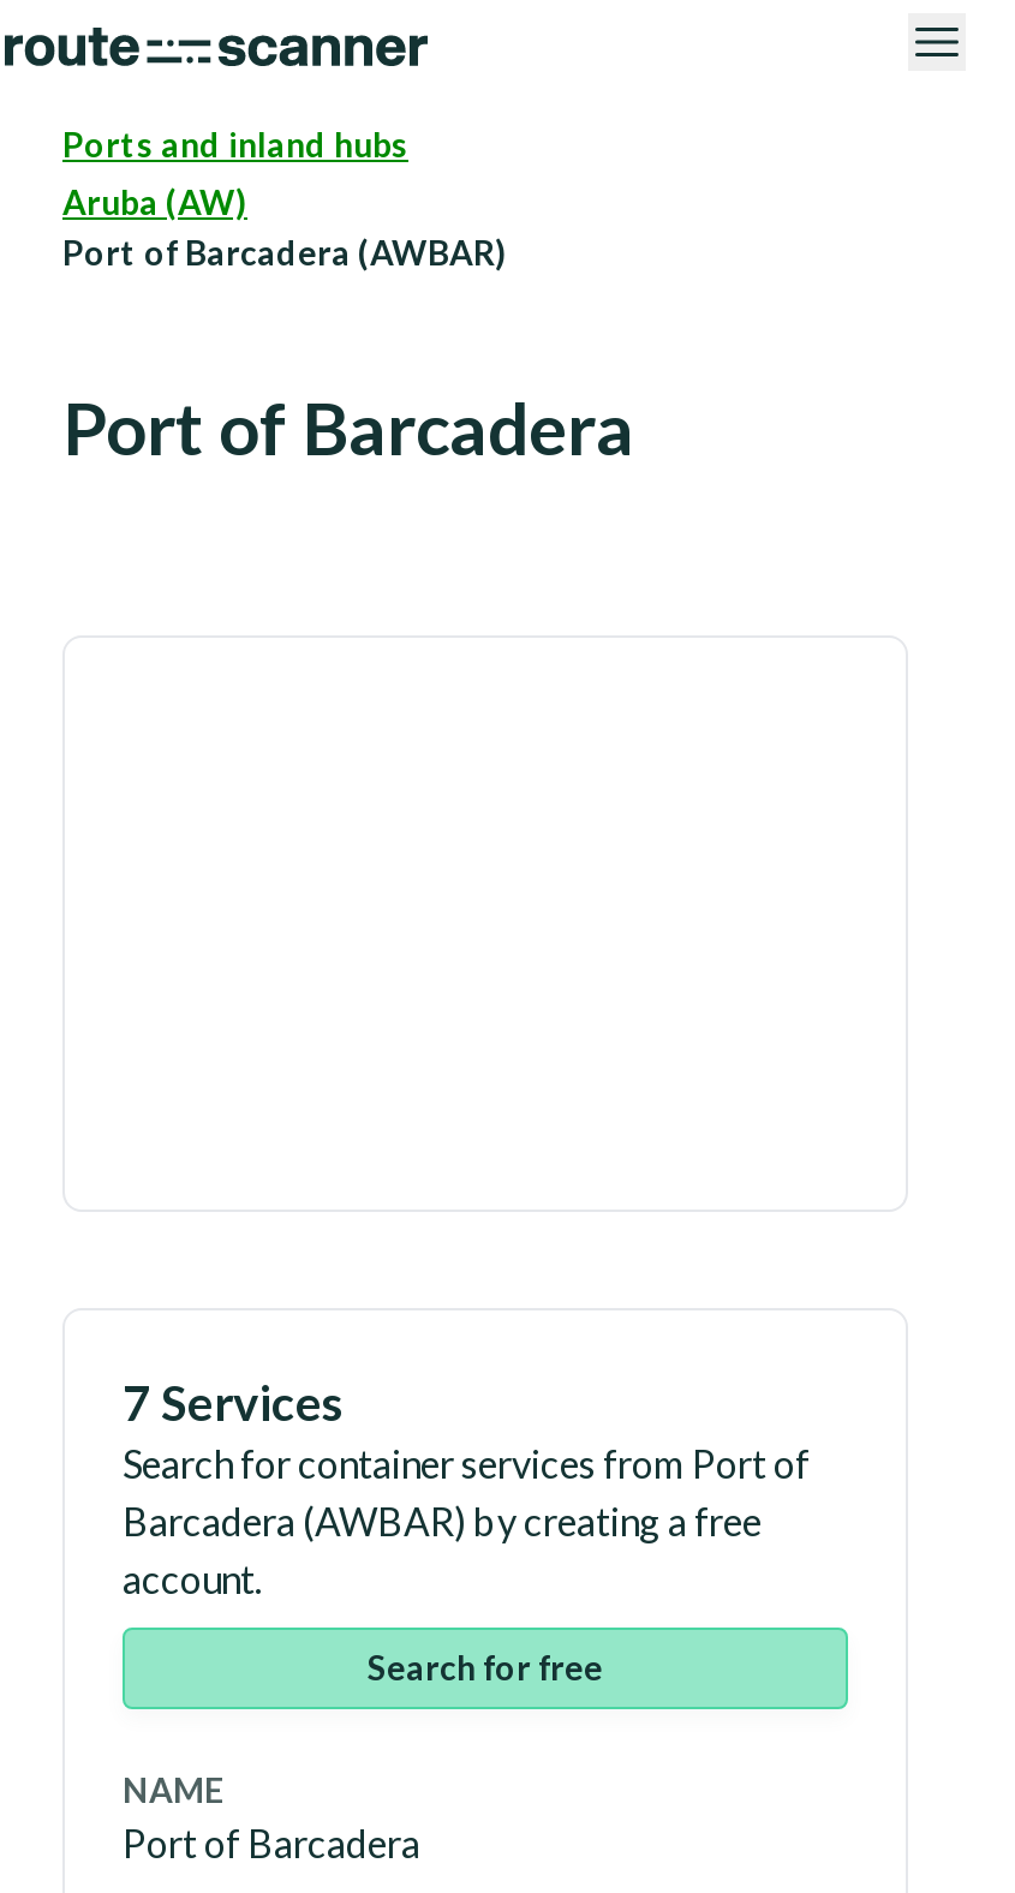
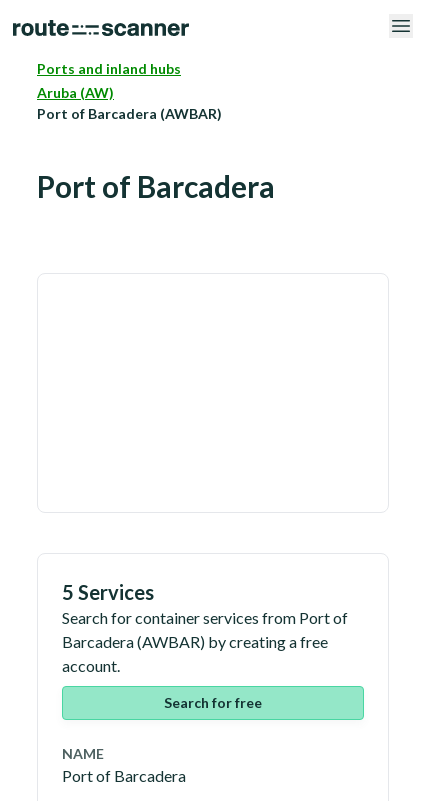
[123,1373,344,1431] 7 Services -> [62,580,154,604] 5 Services

